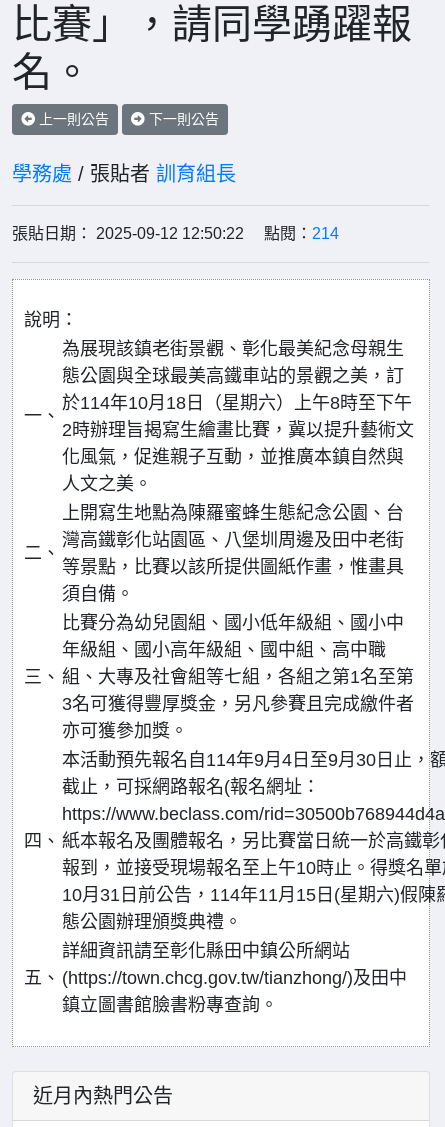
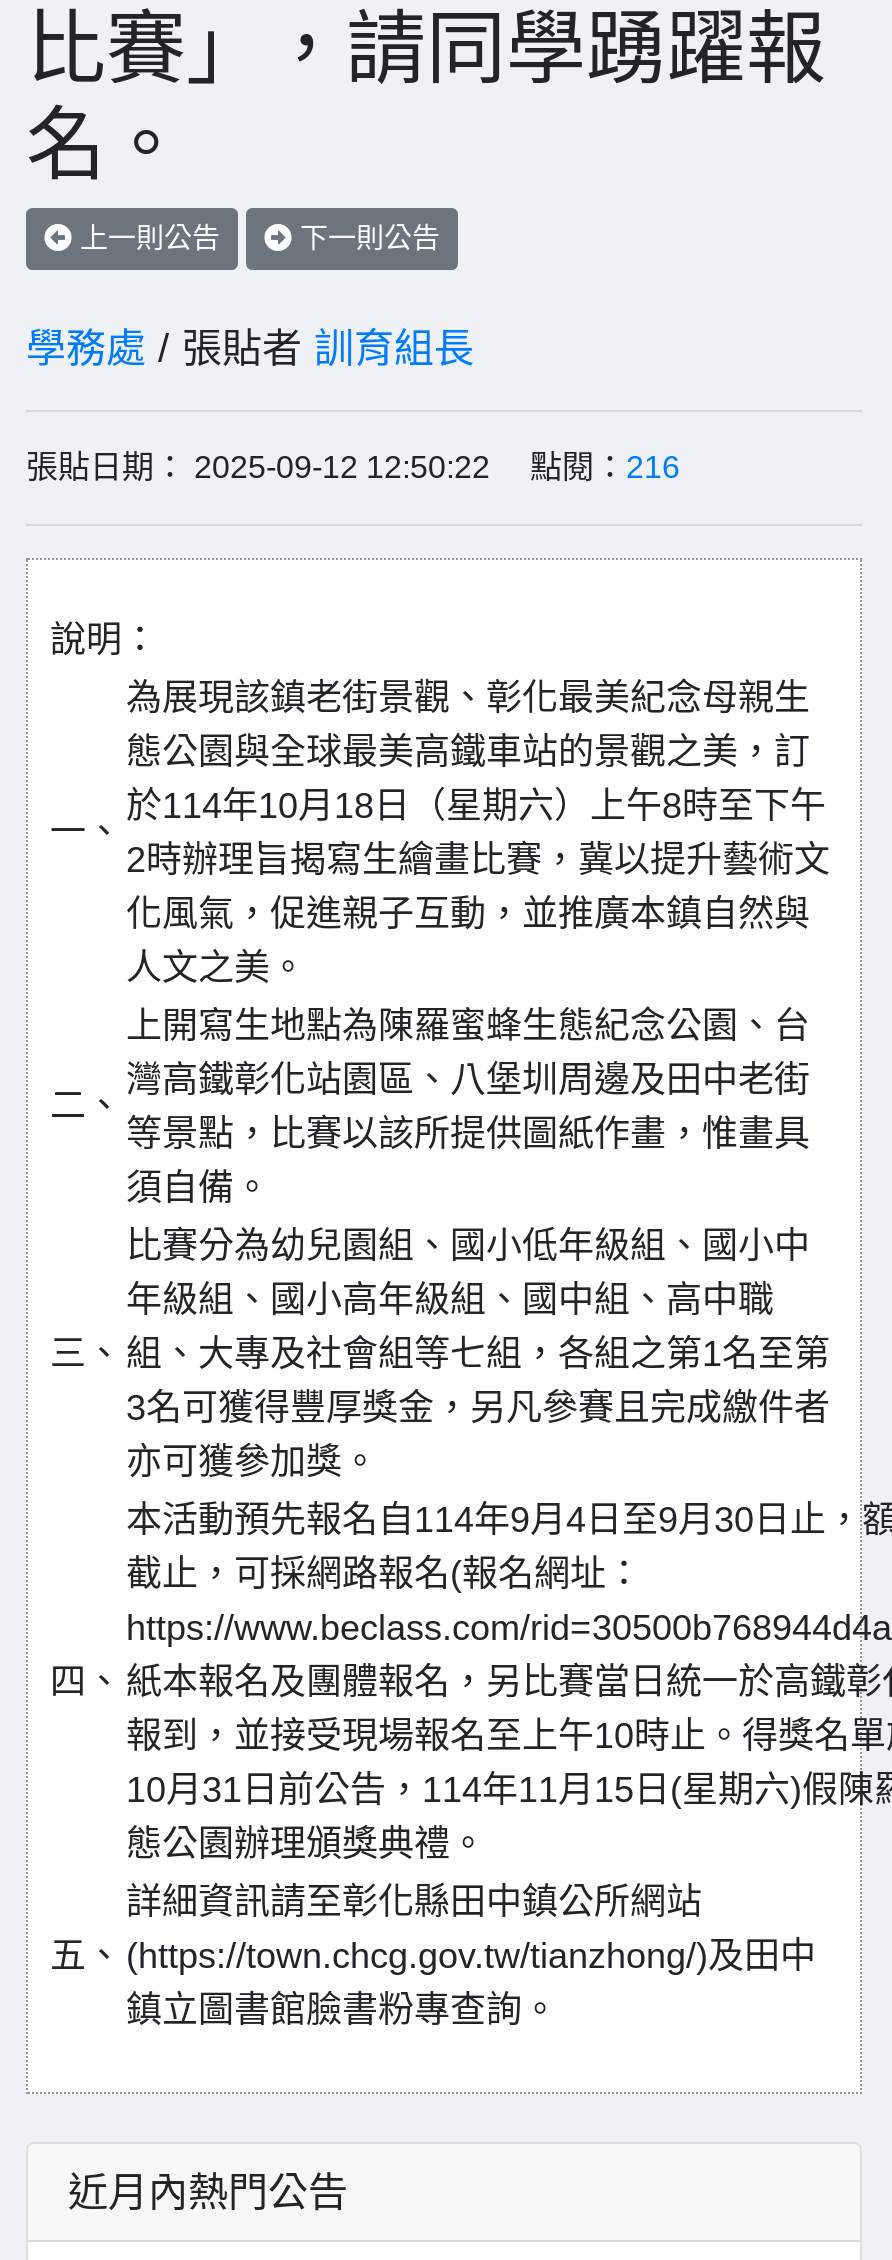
[12,225,339,242] 張貼日期： 2025-09-12 12:50:22 點閱：214 -> [26,450,680,484] 張貼日期： 2025-09-12 12:50:22 點閱：216

